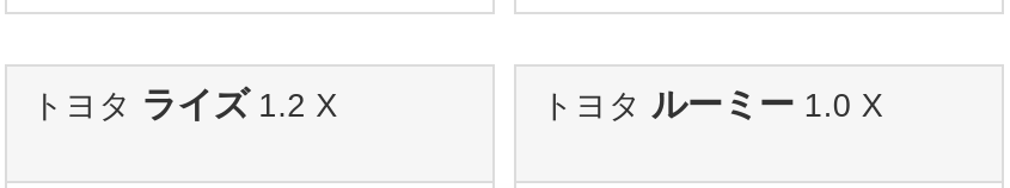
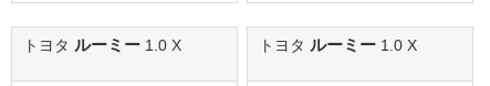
[31,82,337,123] トヨタライズ1.2 X -> none
none -> [23,35,182,54] トヨタルーミー1.0 X

